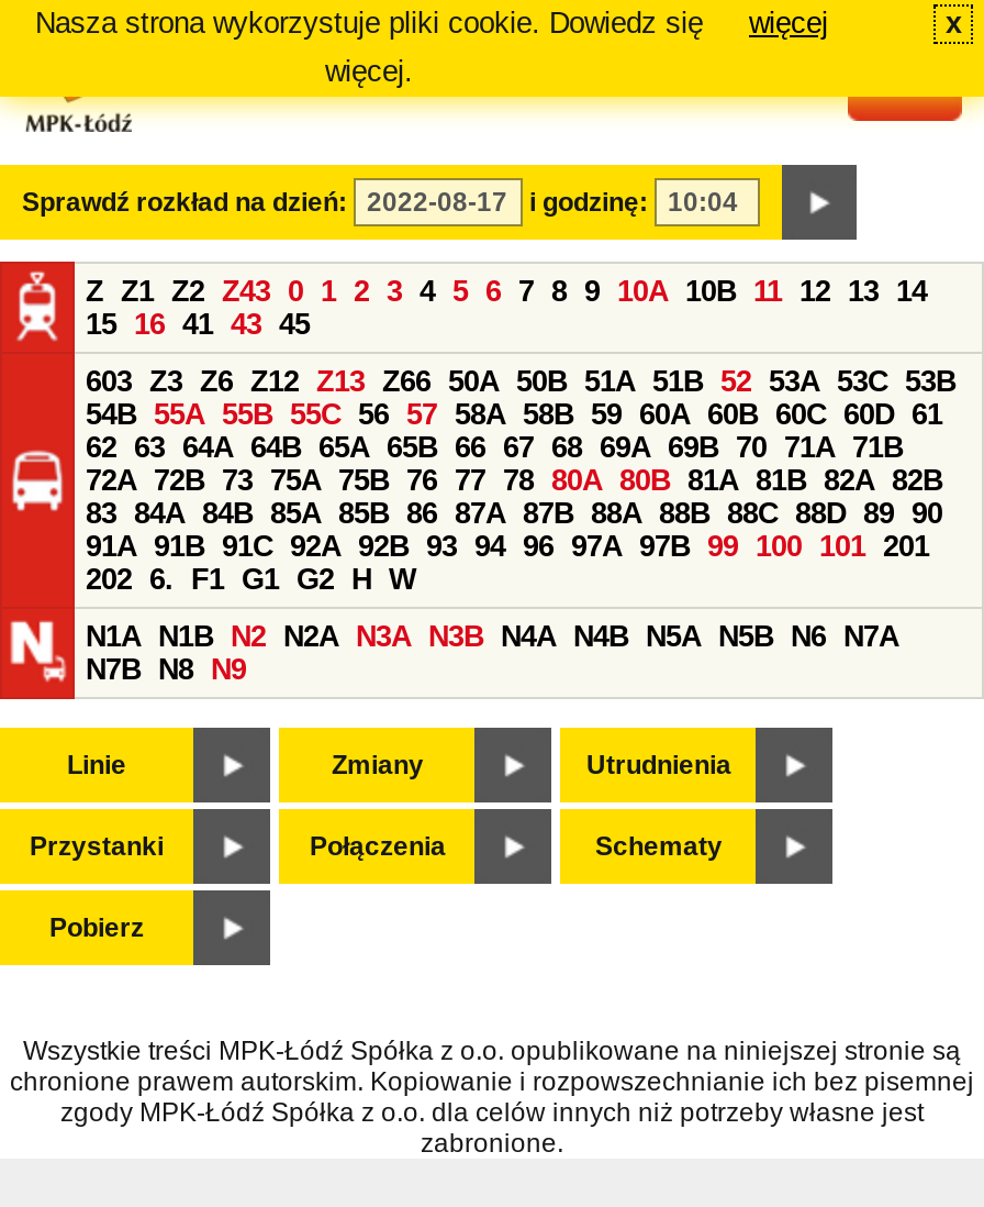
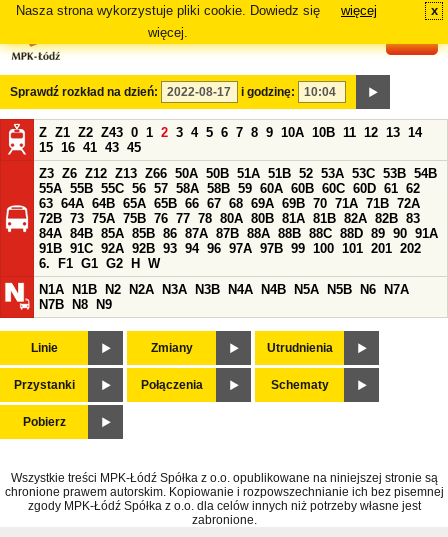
[86,365,955,596] 603 Z3 Z6 Z12 Z13 Z66 50A 50B 51A 51B 52 53A 53C 53B | 54B 55A 55B 55C 56 57 58A 58B 59 60A 60B 60C 60D 61 | 62 63 64A 64B 65A 65B 66 67 68 69A 69B 70 71A 71B | 72A 72B 73 75A 75B 76 77 78 80A 80B 81A 81B 82A 82B | 83 84A 84B 85A 85B 86 87A 87B 88A 88B 88C 88D 89 90 | 91A 91B 91C 92A 92B 93 94 96 97A 97B 99 100 101 201 | 202 6. F1 G1 G2 H W -> [39,166,438,271] Z3 Z6 Z12 Z13 Z66 50A 50B 51A 51B 52 53A 53C 53B 54B | 55A 55B 55C 56 57 58A 58B 59 60A 60B 60C 60D 61 62 | 63 64A 64B 65A 65B 66 67 68 69A 69B 70 71A 71B 72A | 72B 73 75A 75B 76 77 78 80A 80B 81A 81B 82A 82B 83 | 84A 84B 85A 85B 86 87A 87B 88A 88B 88C 88D 89 90 91A | 91B 91C 92A 92B 93 94 96 97A 97B 99 100 101 201 202 | 6. F1 G1 G2 H W

